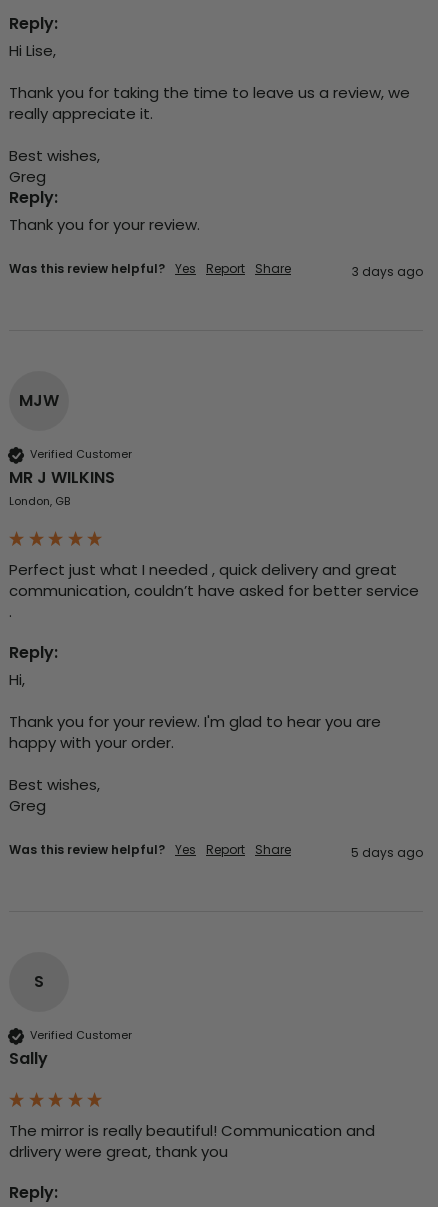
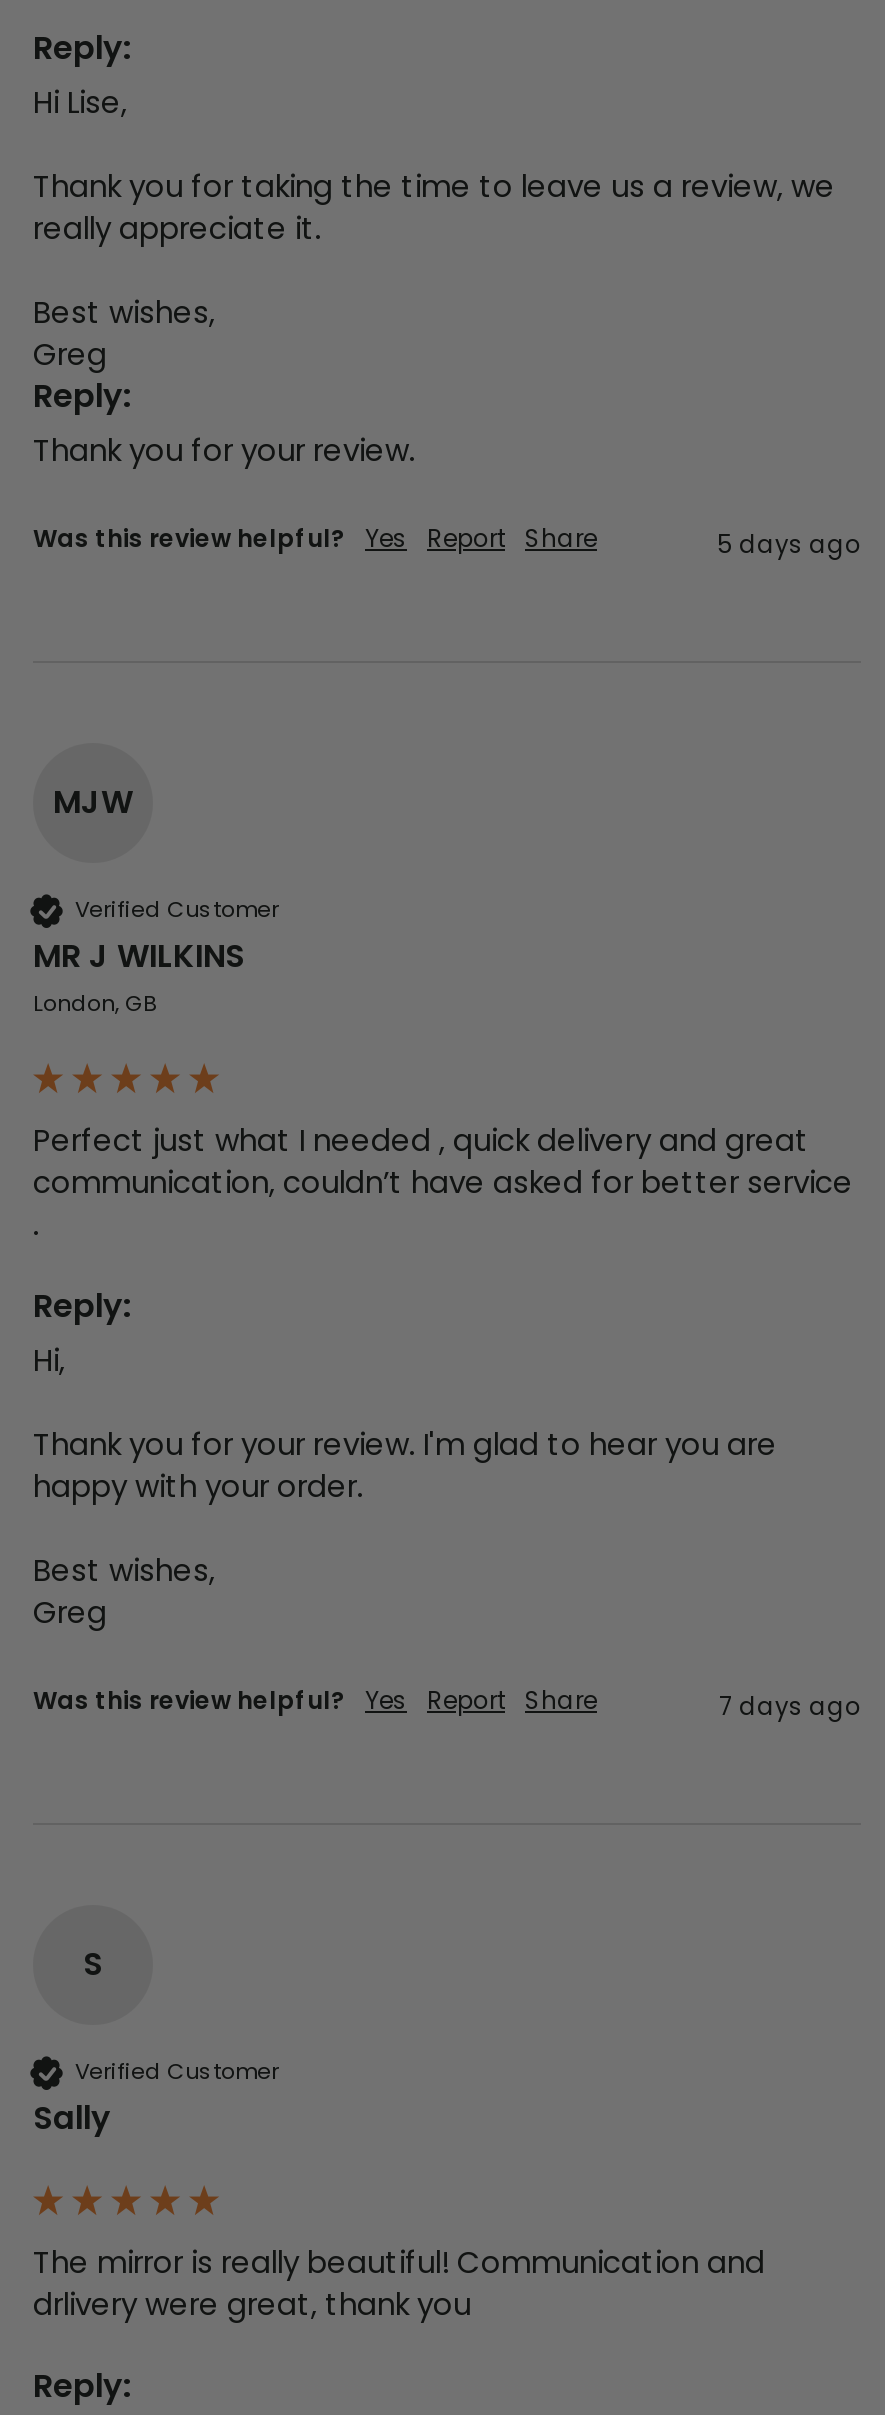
[352,263,423,280] 3 days ago -> [717,526,861,560] 5 days ago
[351,844,423,861] 5 days ago -> [719,1688,861,1722] 7 days ago

